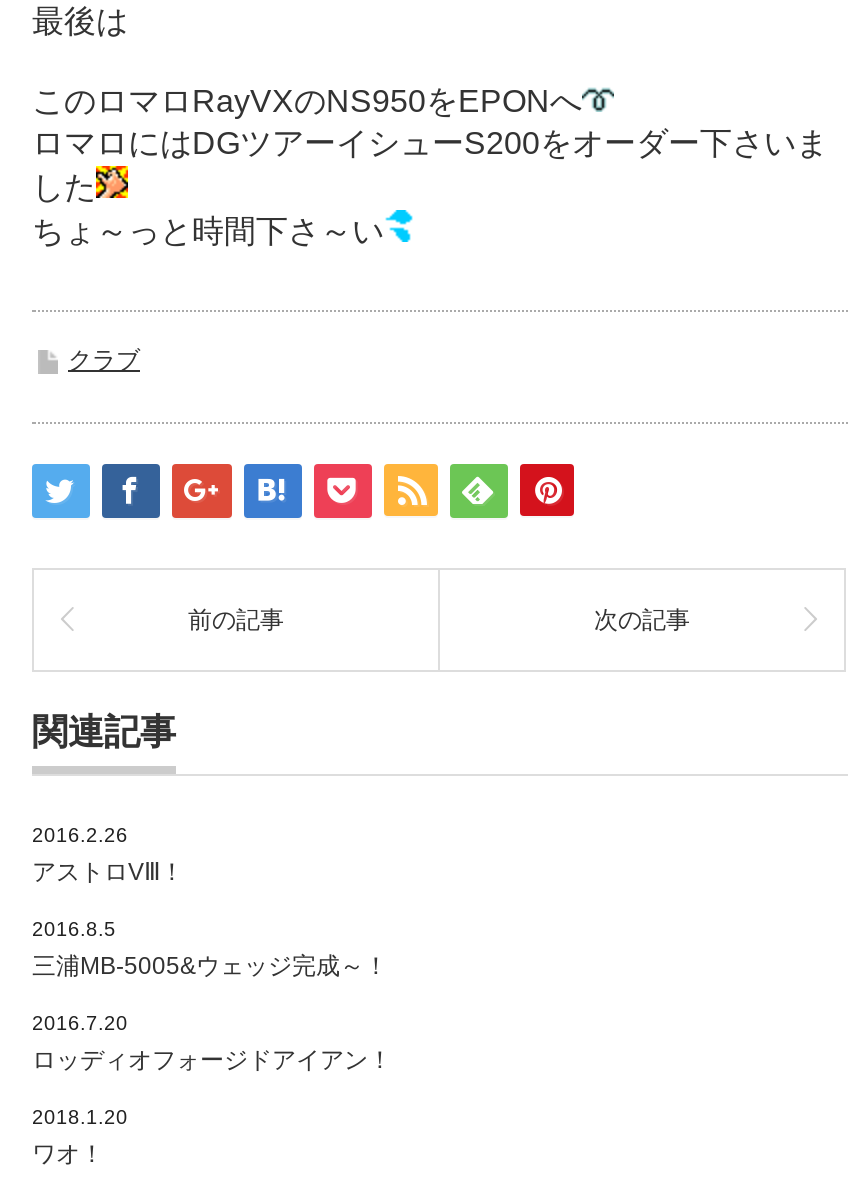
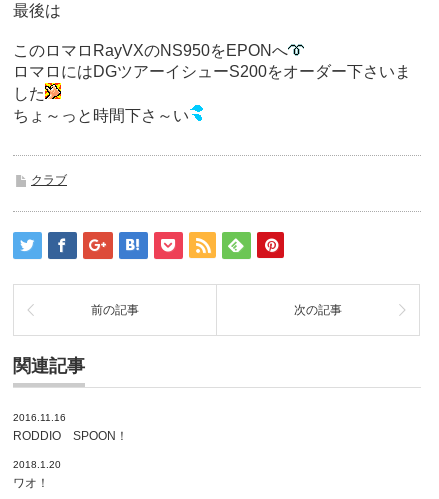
[32,824,392,1074] 2016.2.26 | アストロVⅢ！ | 2016.8.5 | 三浦MB-5005&ウェッジ完成～！ | 2016.7.20 | ロッディオフォージドアイアン！ -> [13,412,128,443] 2016.11.16 | RODDIO SPOON！

